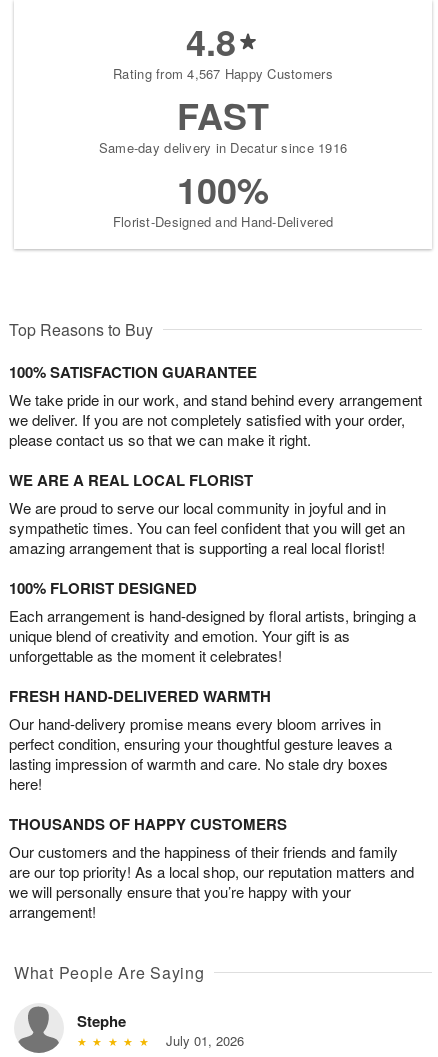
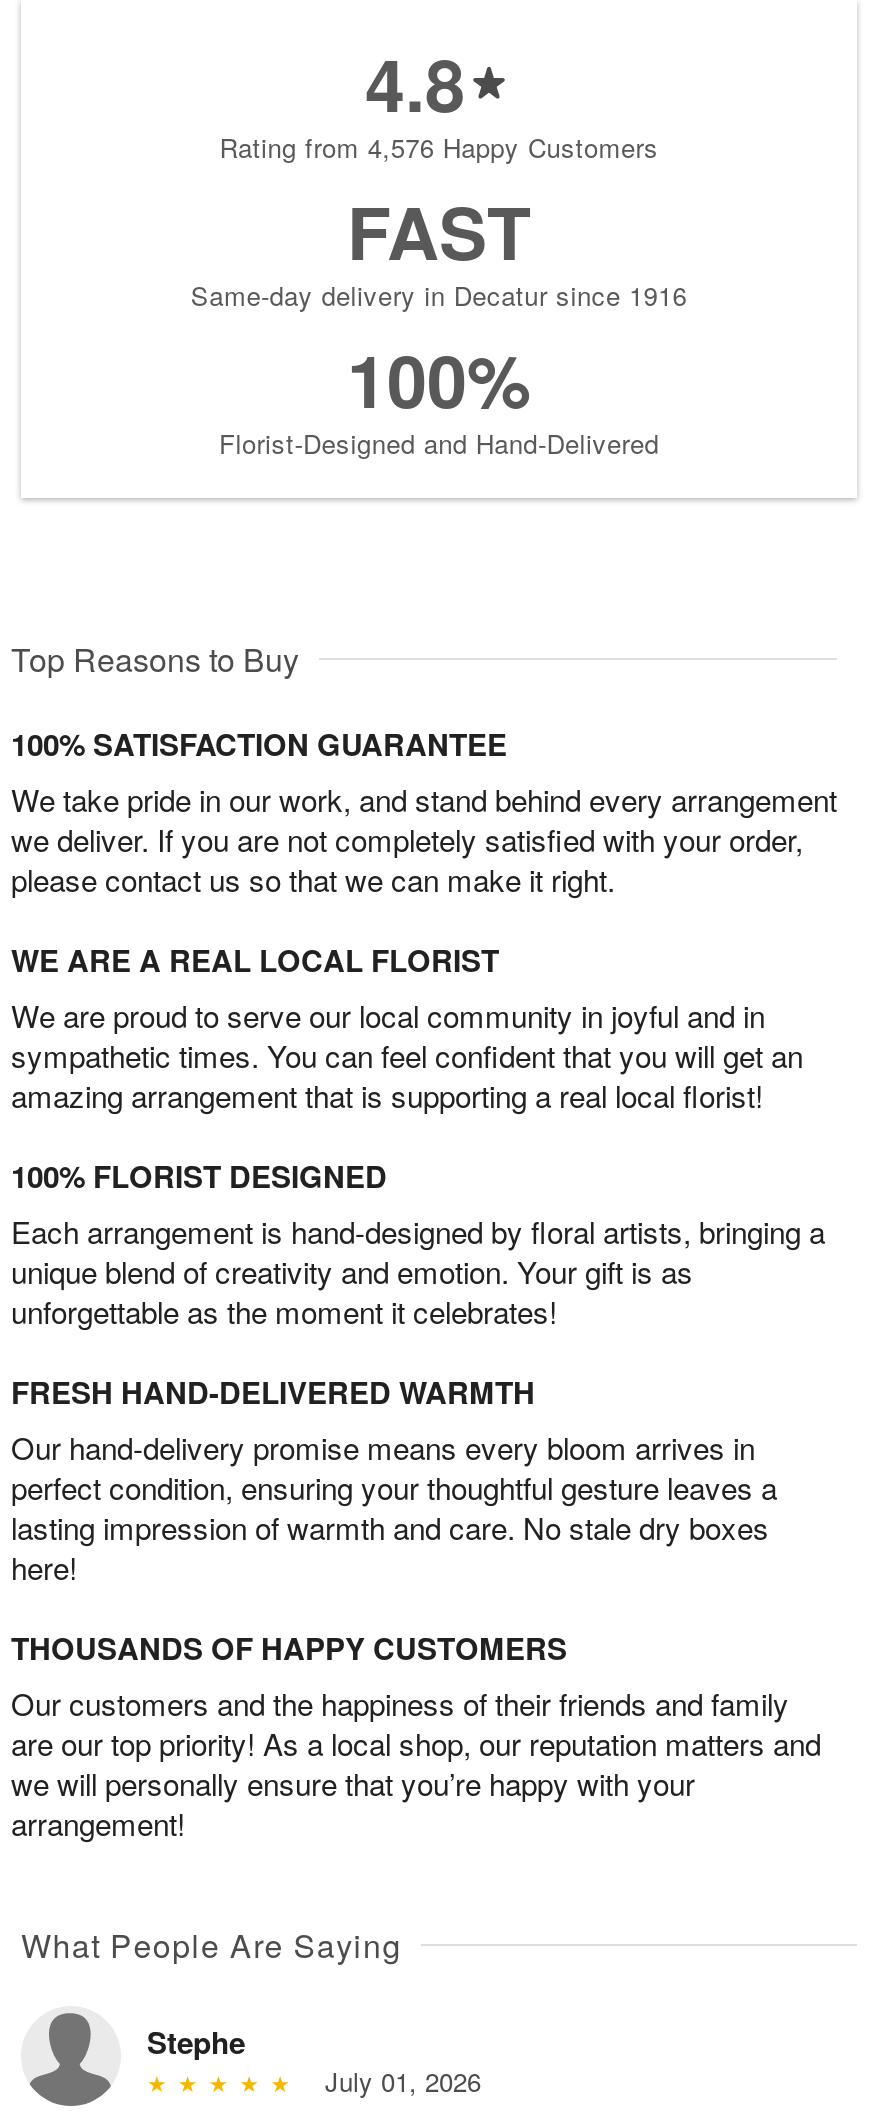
[113,64,333,83] Rating from 4,567 Happy Customers -> [219,129,659,167] Rating from 4,576 Happy Customers

